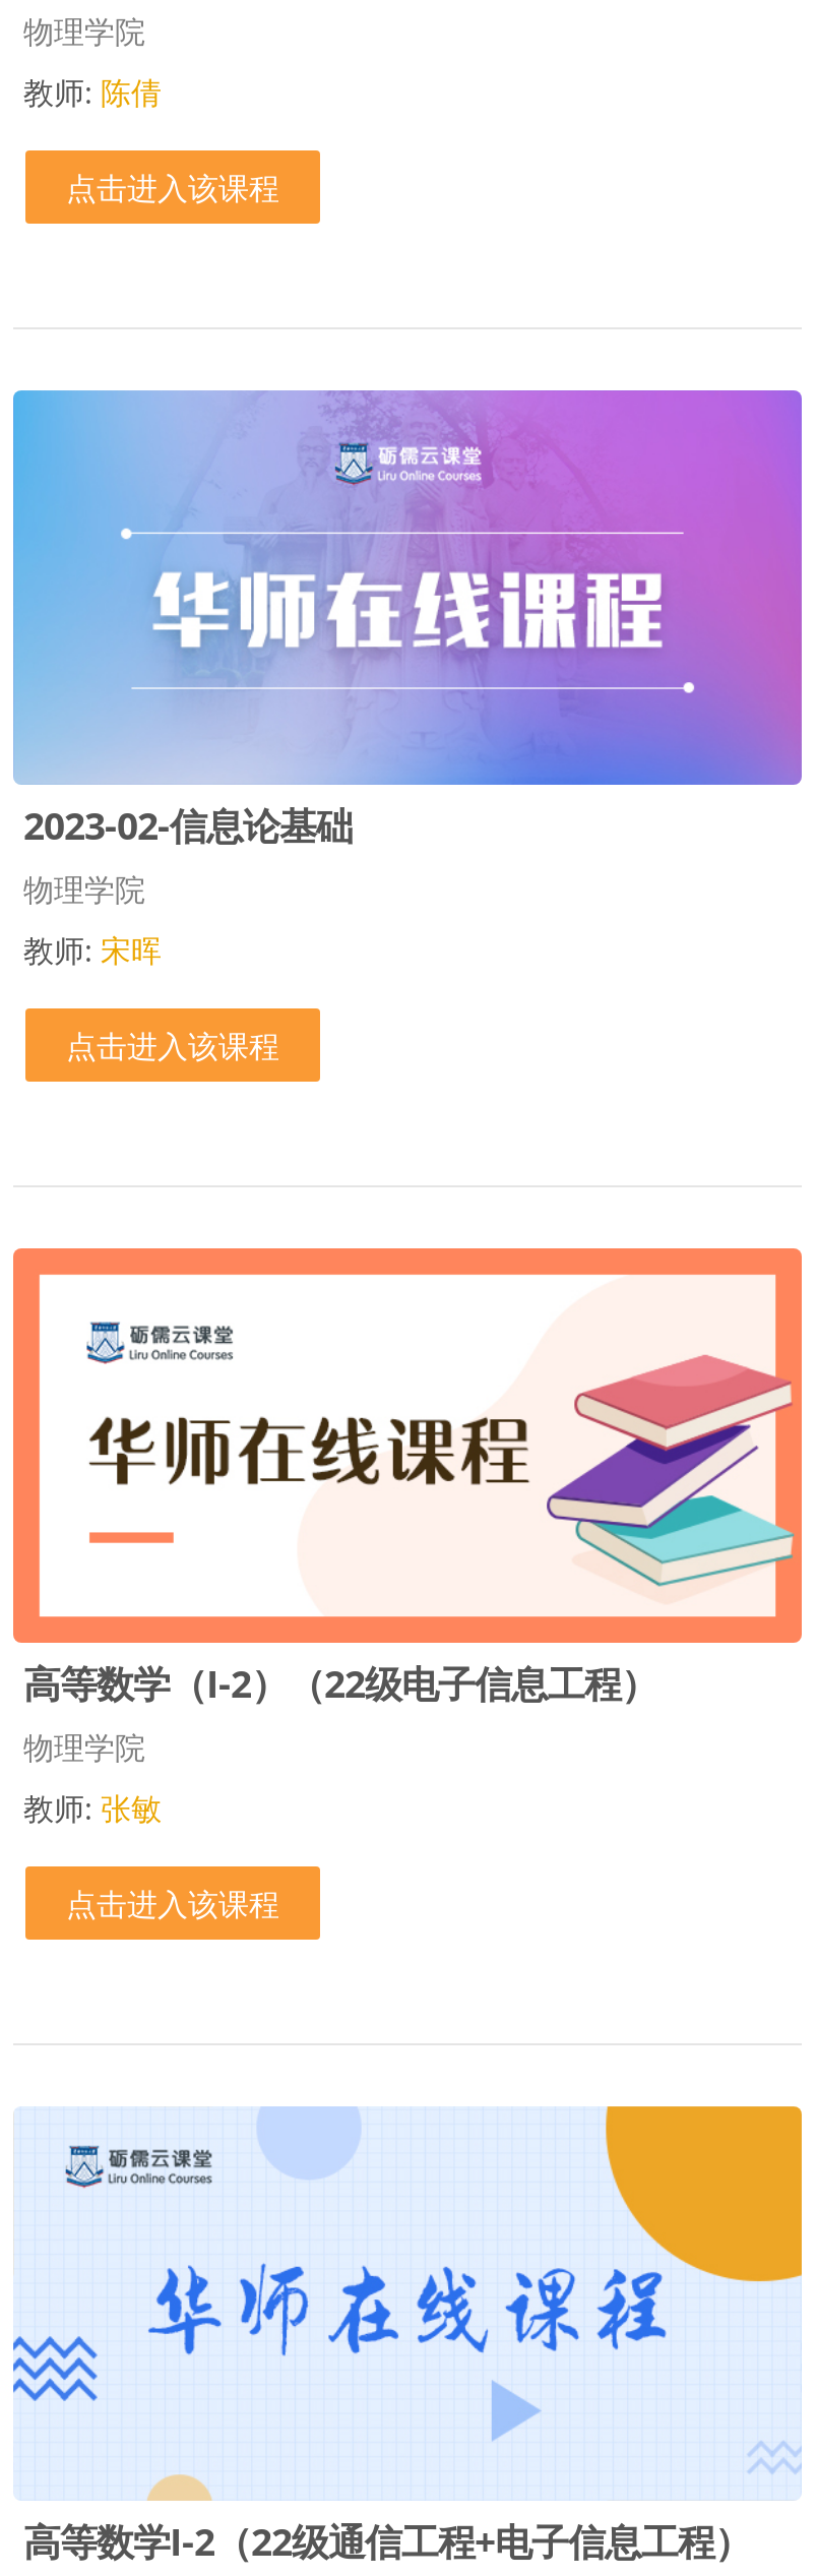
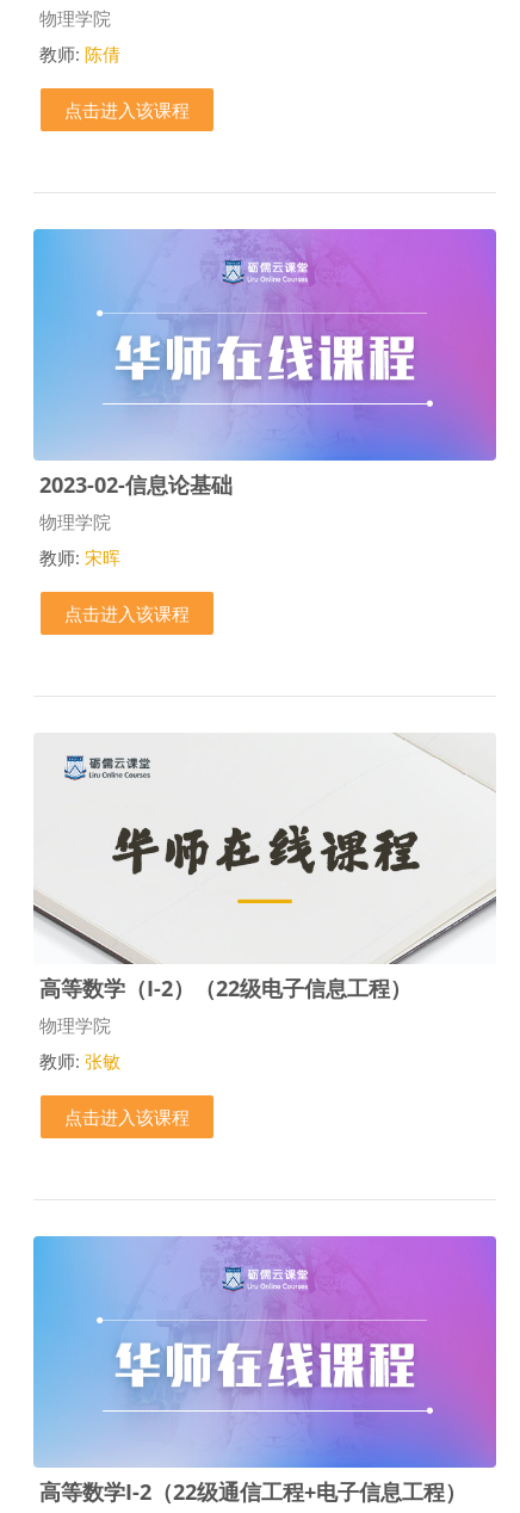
[11,1246,804,1645] [image] -> [32,733,497,965] [image]
[13,2104,804,2501] [image] -> [32,1235,497,1469] [image]

